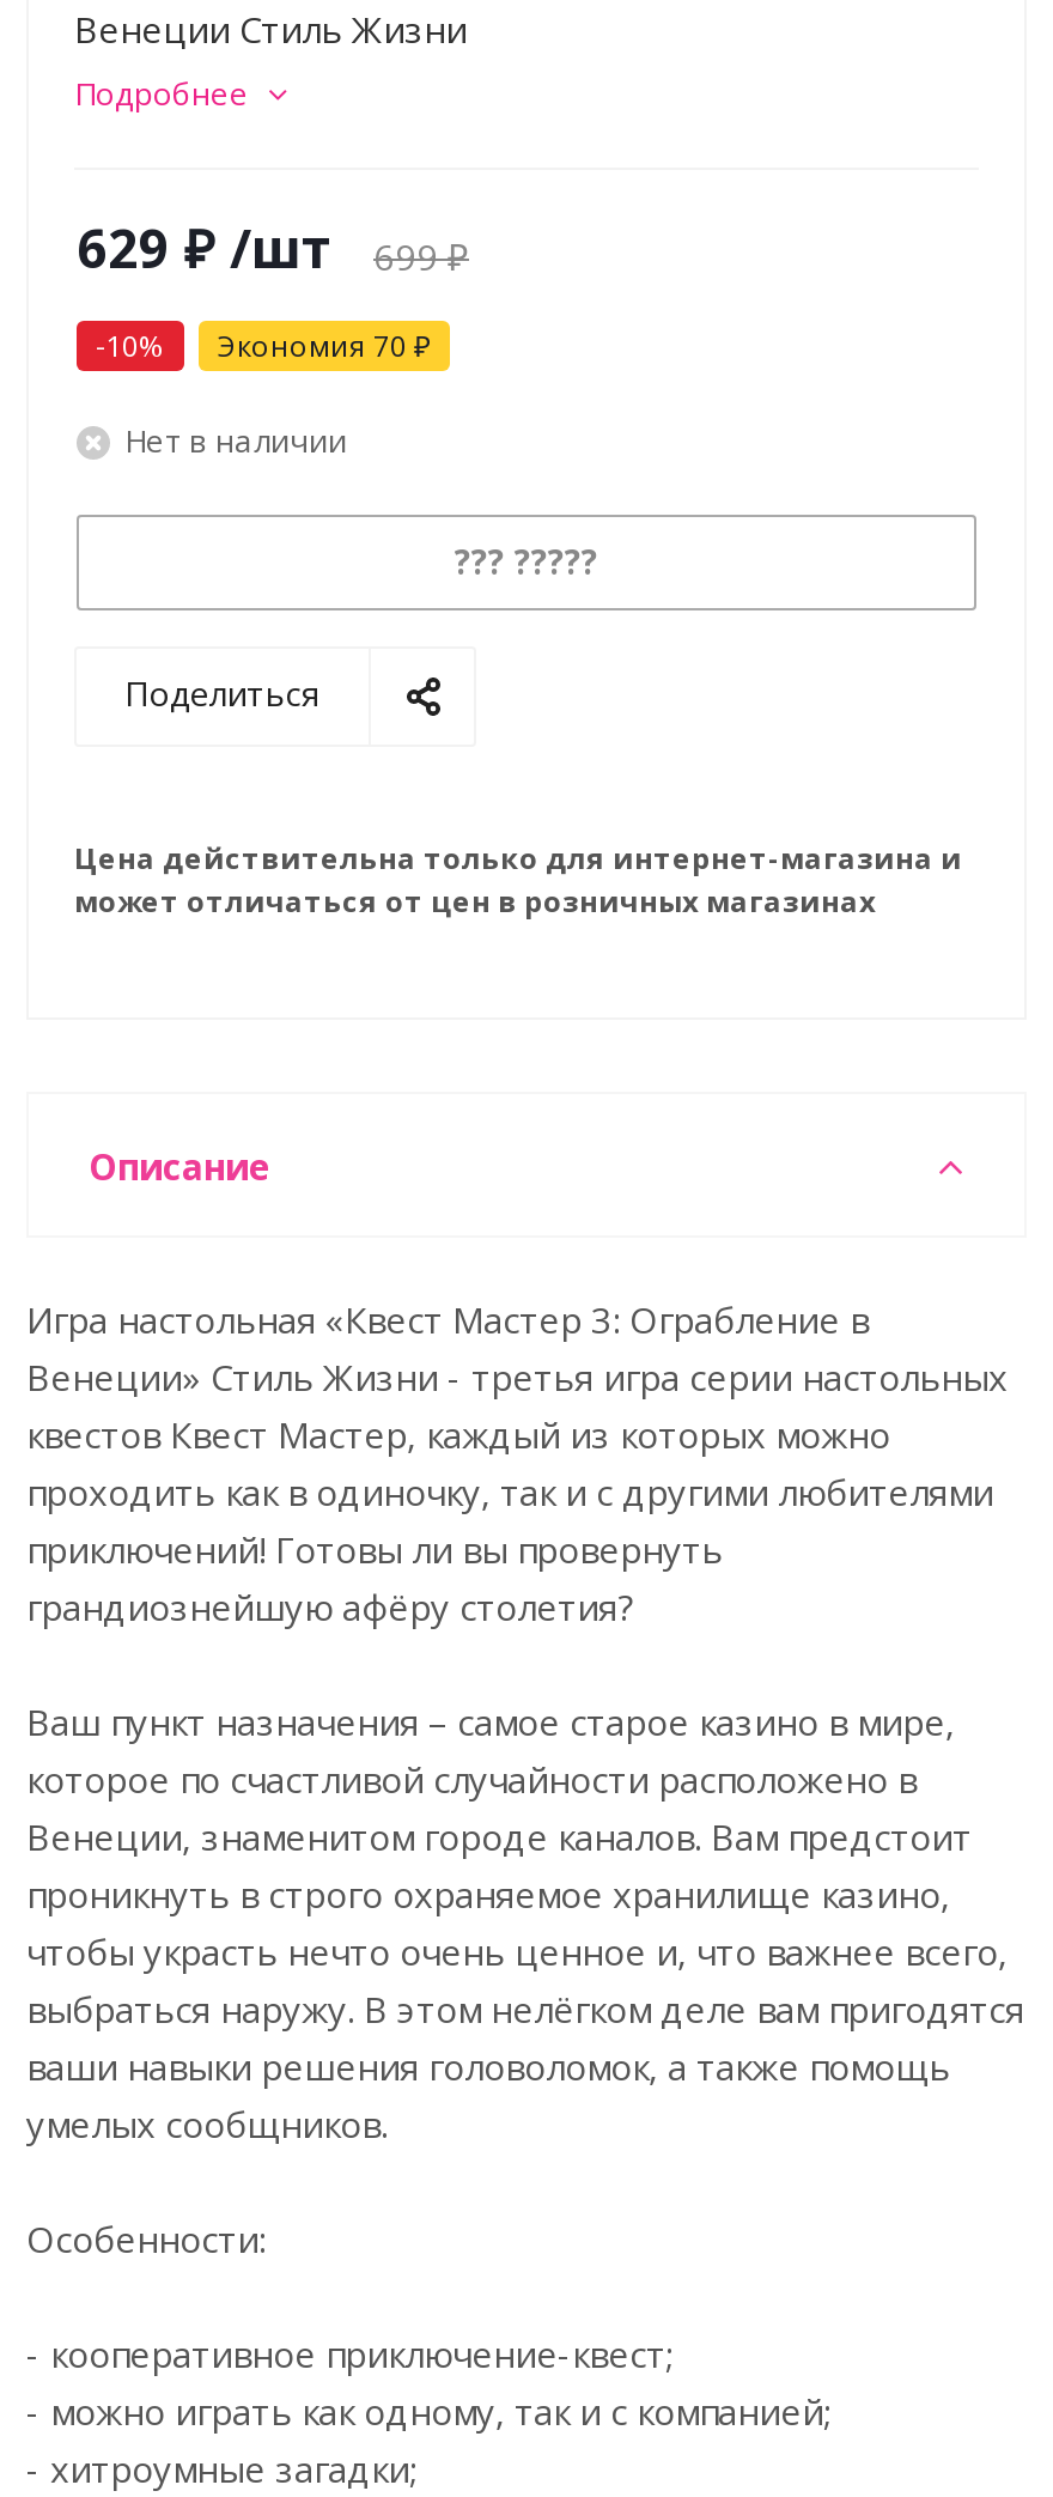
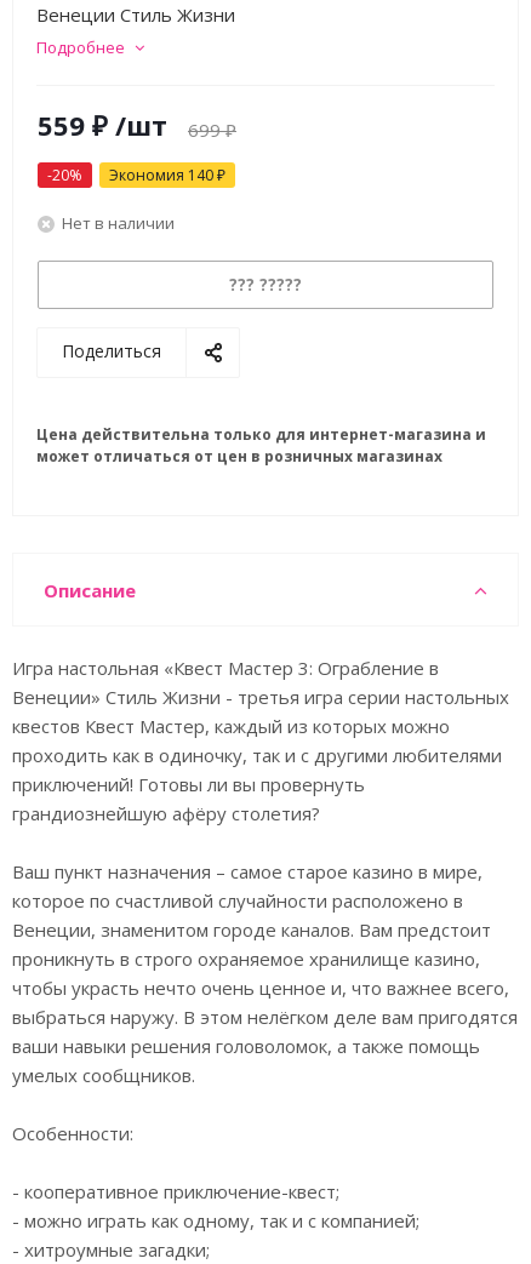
[77,211,469,282] 629 ₽ /шт 699₽ -> [38,107,236,143] 559 ₽ /шт 699₽
[96,326,165,366] -10% -> [47,165,82,185] -20%
[218,326,431,366] Экономия 70 ₽ -> [109,165,225,185] Экономия 140 ₽

